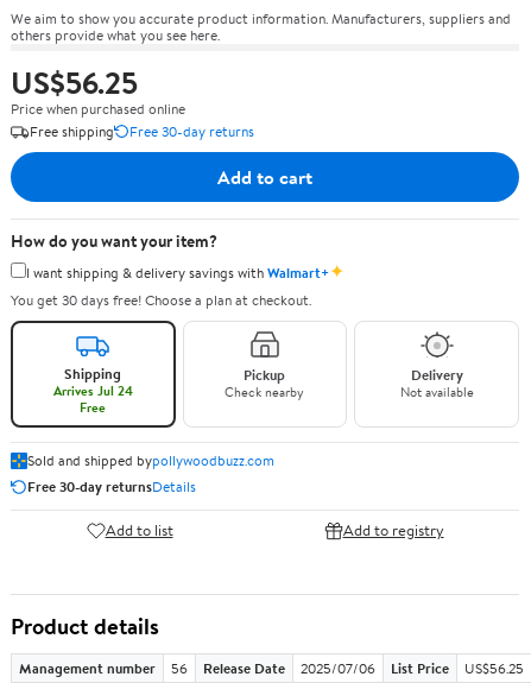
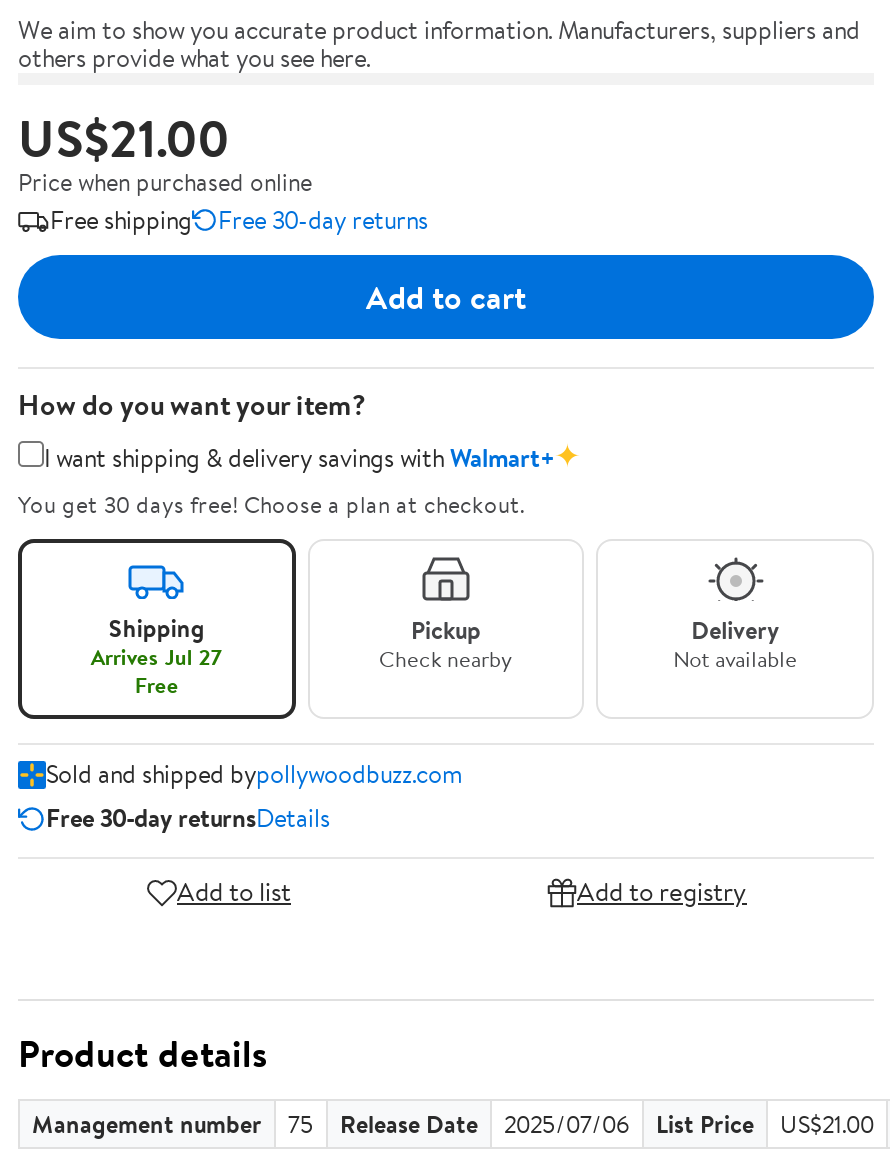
[11,62,138,103] US$56.25 -> [18,103,230,173] US$21.00
[53,381,133,400] Arrives Jul 24 -> [91,641,223,673] Arrives Jul 27
[171,658,188,678] 56 -> [288,1107,314,1141] 75
[464,658,524,678] US$56.25 -> [780,1107,874,1141] US$21.00

